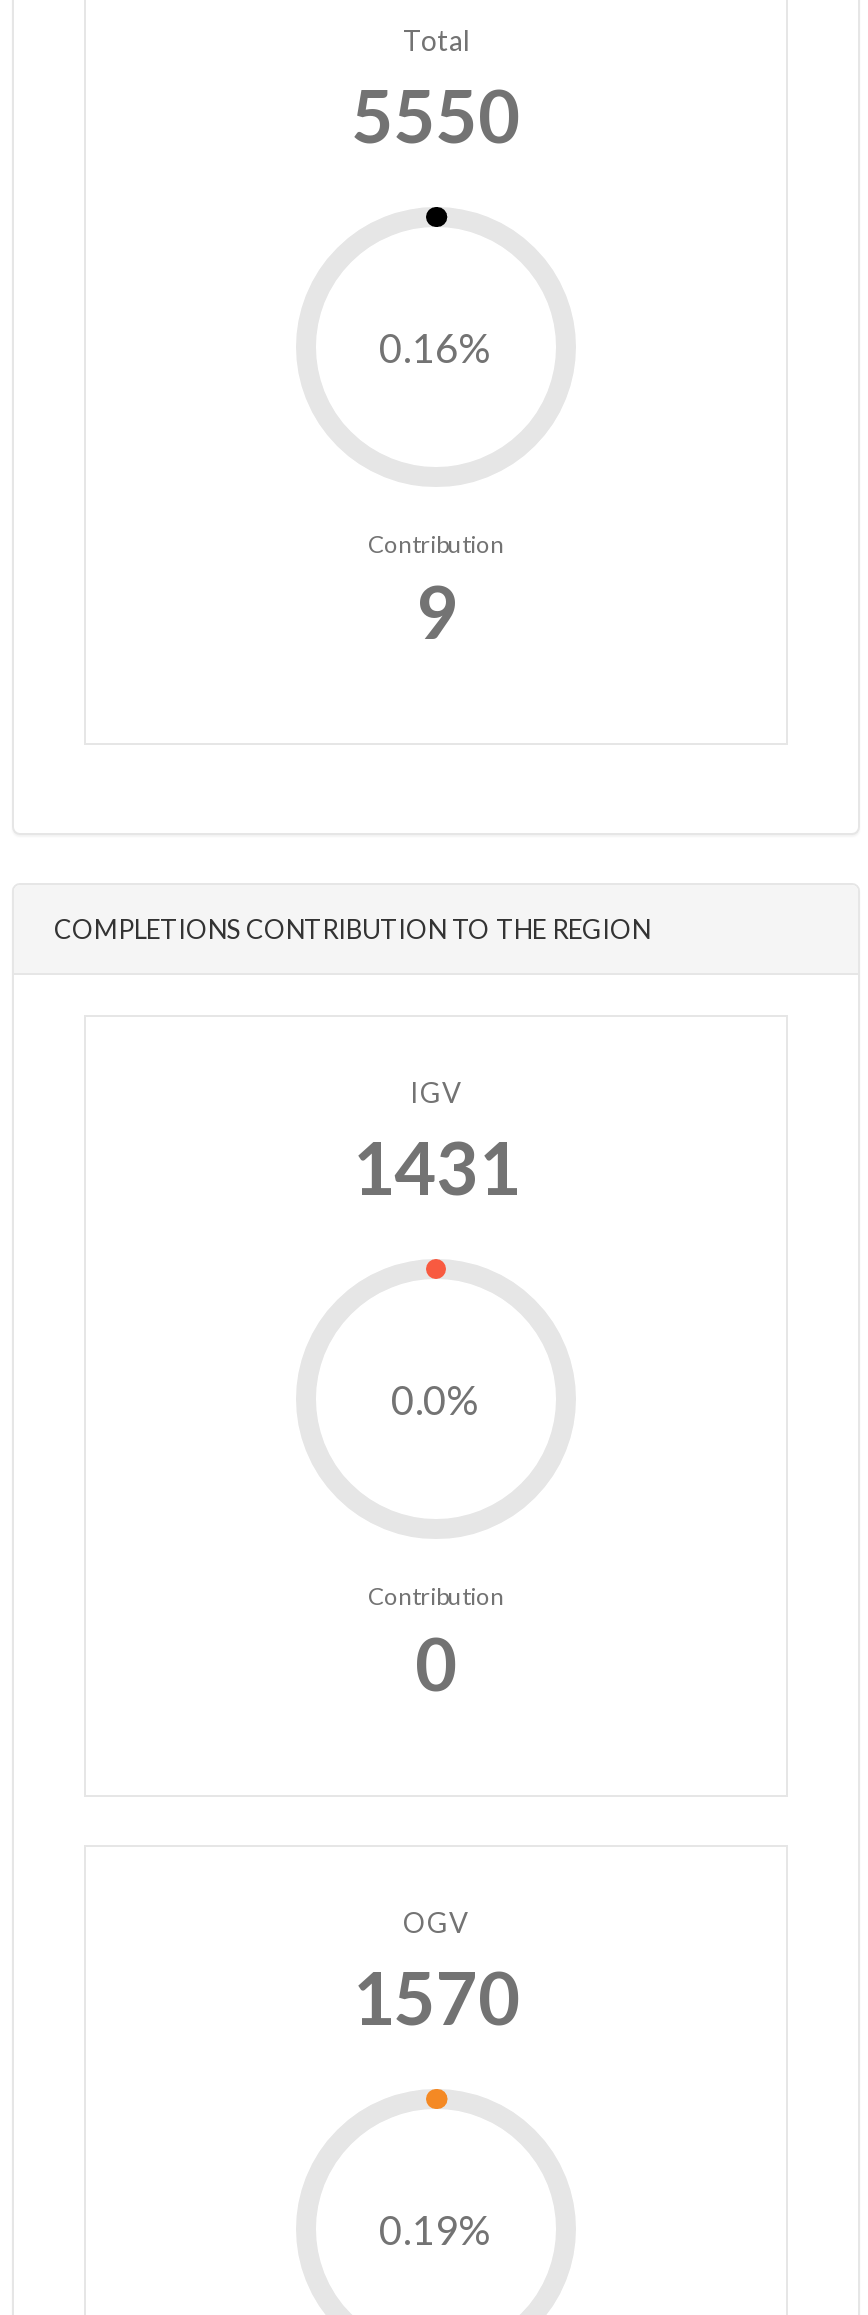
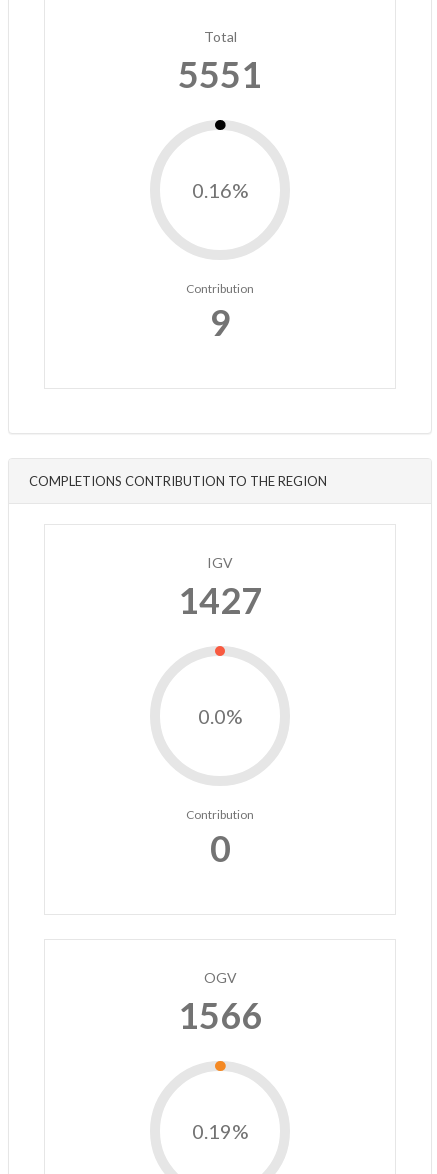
[352,71,520,159] 5550 -> [178,52,262,96] 5551
[352,1123,520,1211] 1431 -> [178,578,262,622] 1427
[352,1953,520,2041] 1570 -> [178,993,262,1037] 1566

